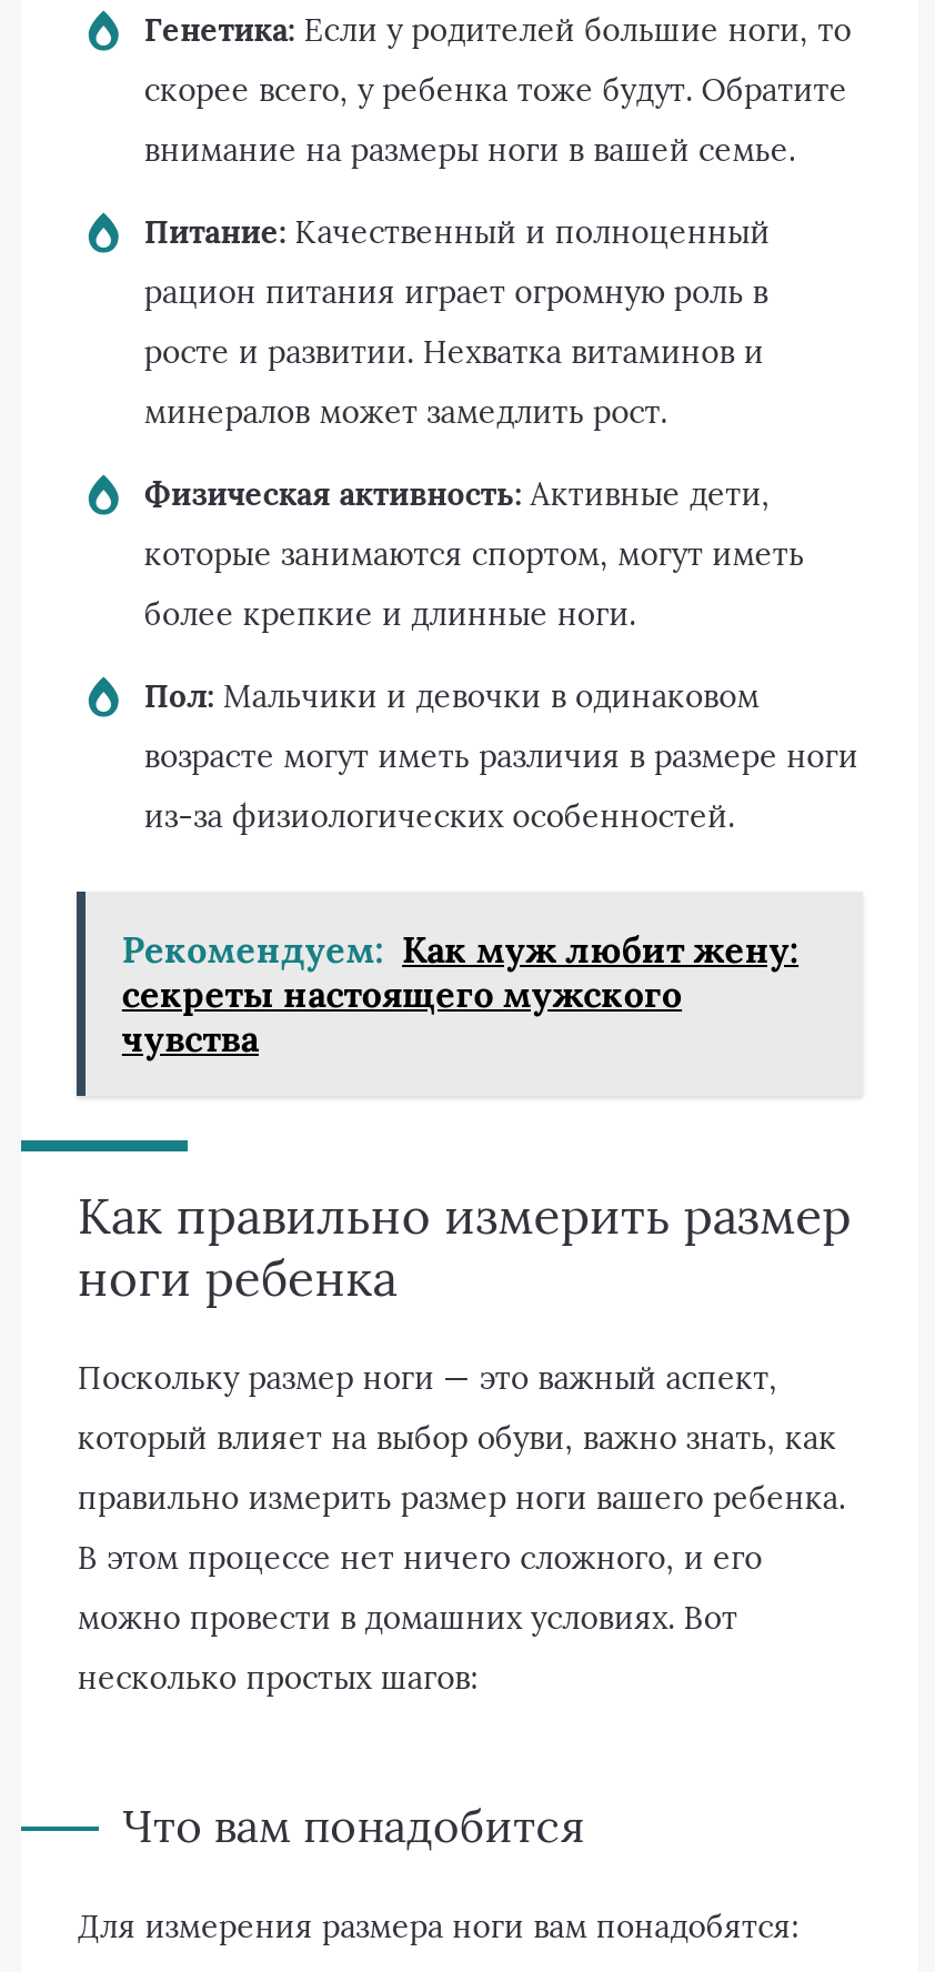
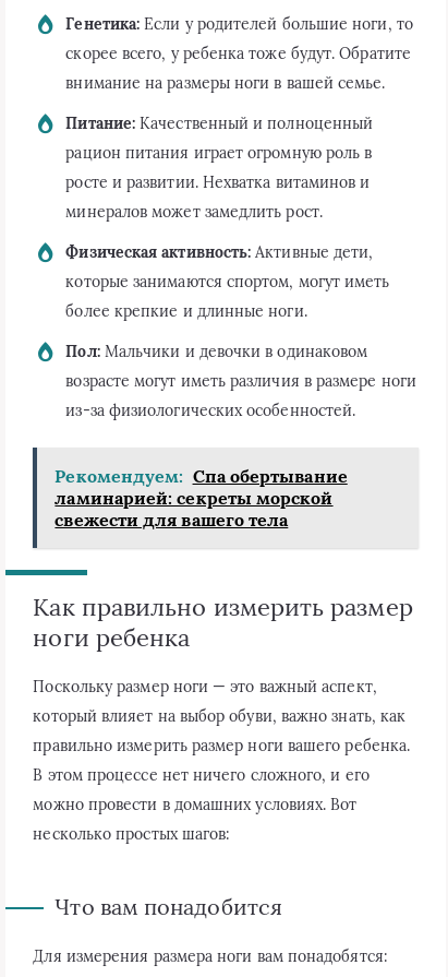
[122,927,799,1060] Рекомендуем: Как муж любит жену: | секреты настоящего мужского | чувства -> [55,465,347,530] Рекомендуем: Спа обертывание | ламинарией: секреты морской | свежести для вашего тела

